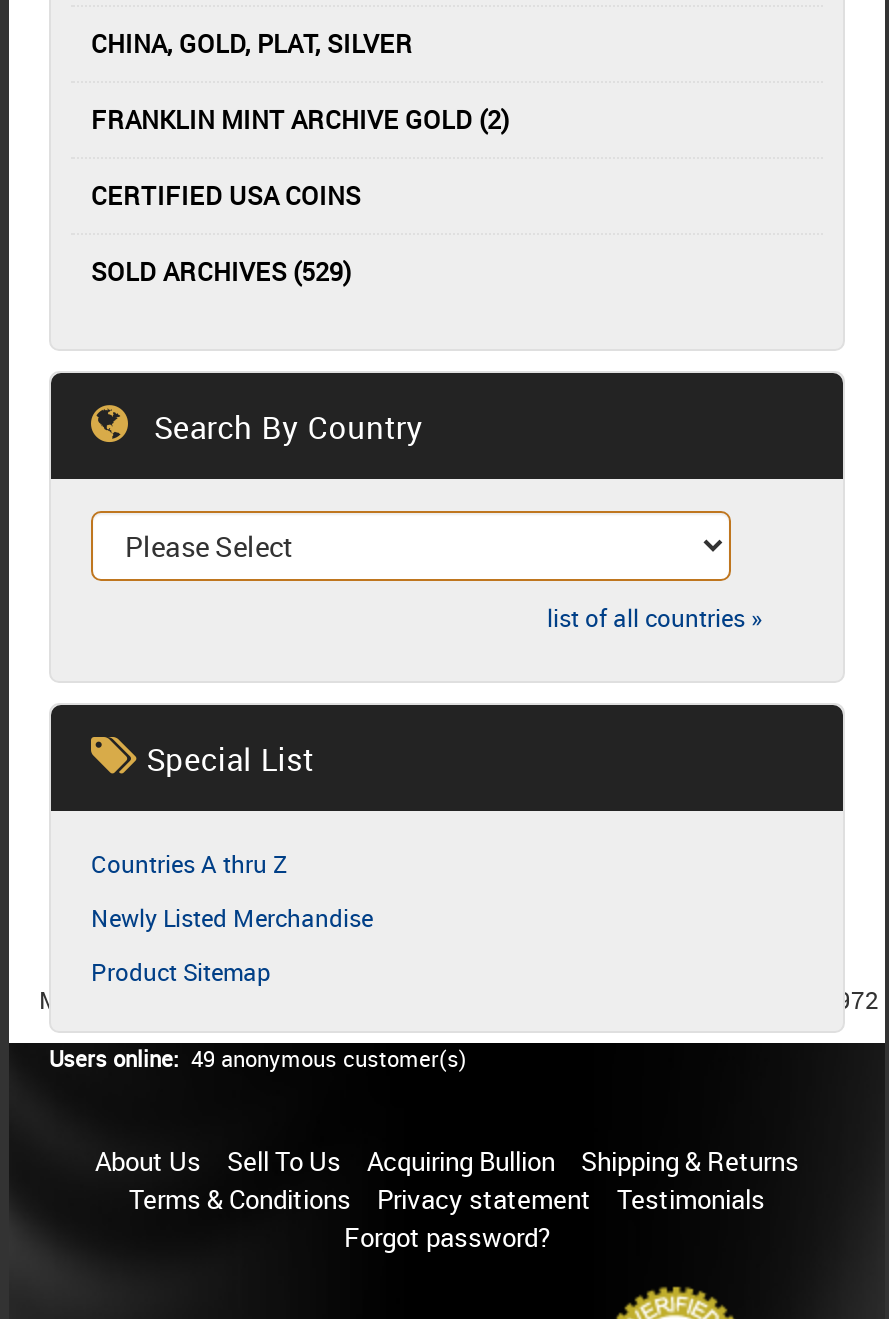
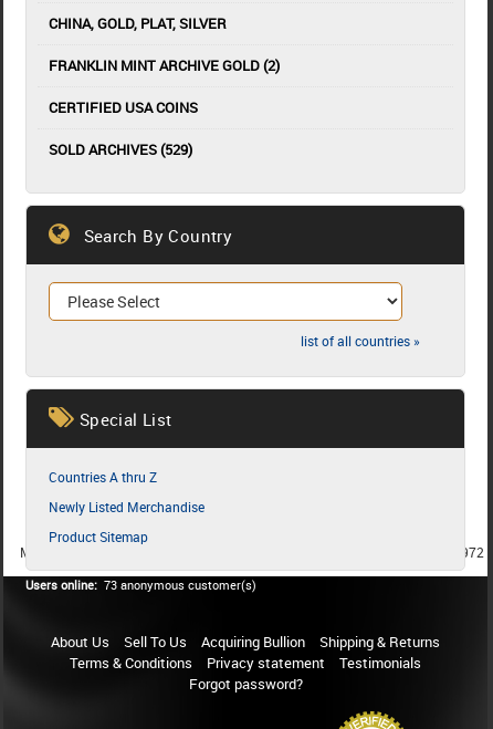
[49,1042,467,1072] Users online: 49 anonymous customer(s) -> [25,576,256,592] Users online: 73 anonymous customer(s)

